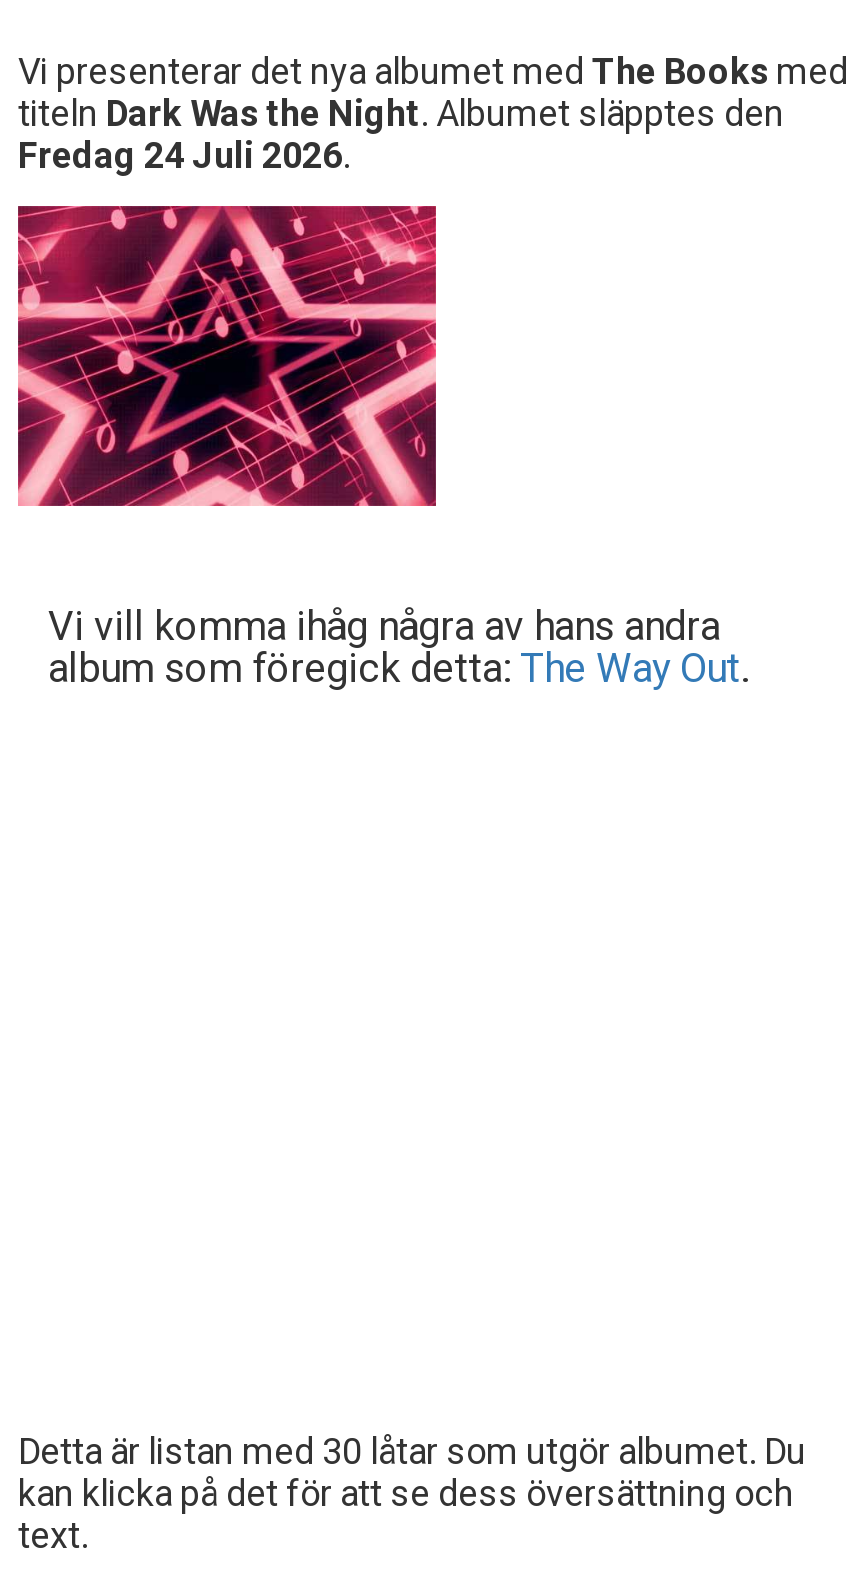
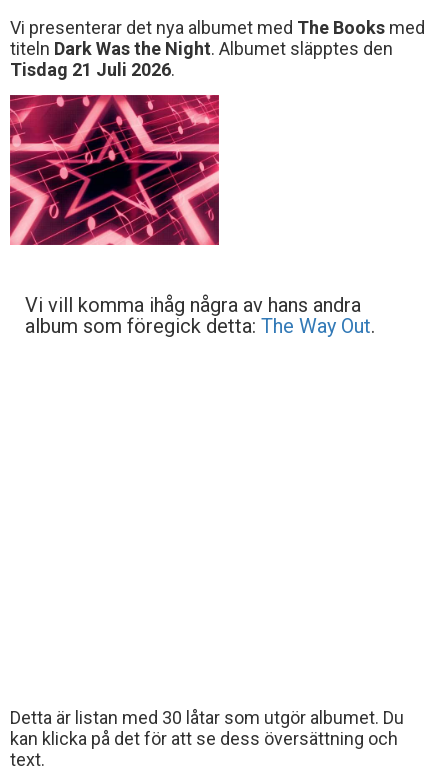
[18,134,350,176] Fredag 24 Juli 2026. -> [10,59,175,80] Tisdag 21 Juli 2026.

